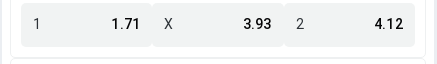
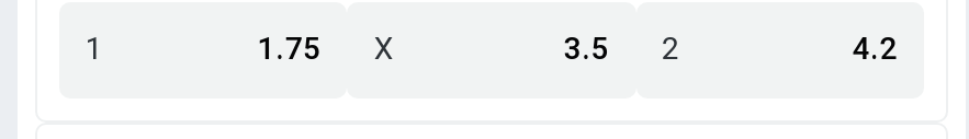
[111,16,174,32] 1.71 X -> [257,31,394,66] 1.75 X
[243,16,304,32] 3.93 2 -> [564,31,680,66] 3.5 2
[374,16,403,32] 4.12 -> [852,31,898,66] 4.2

